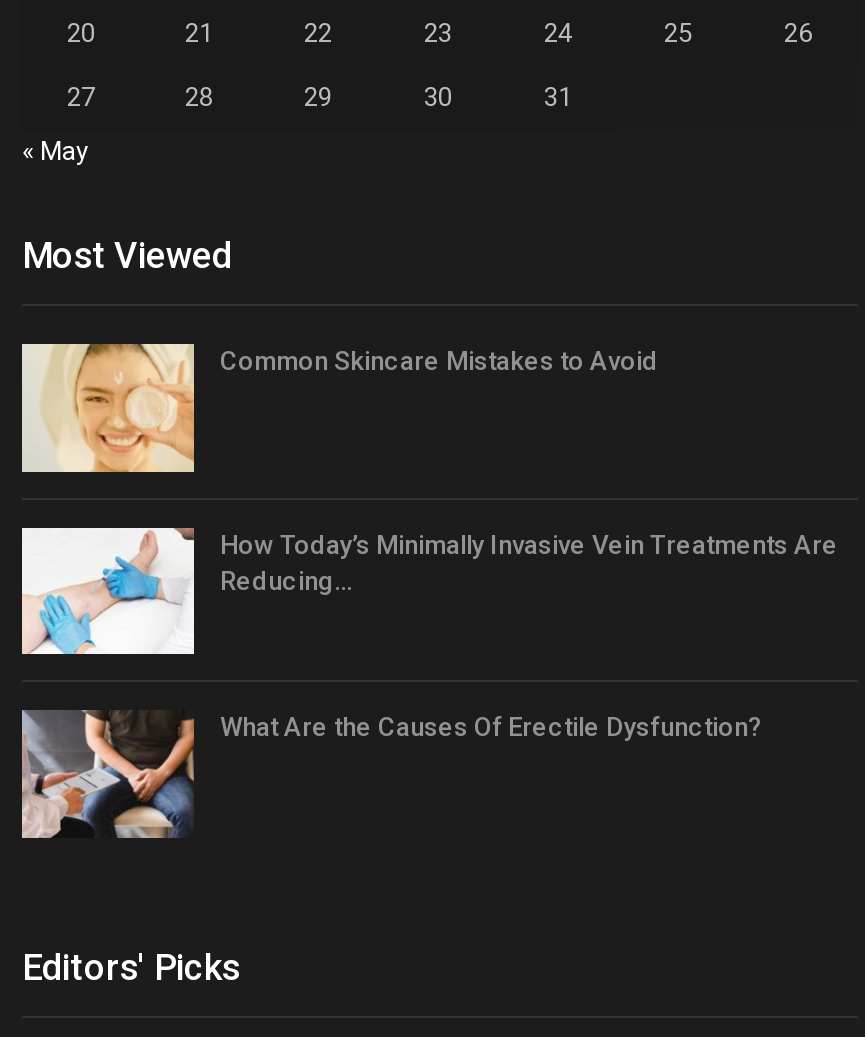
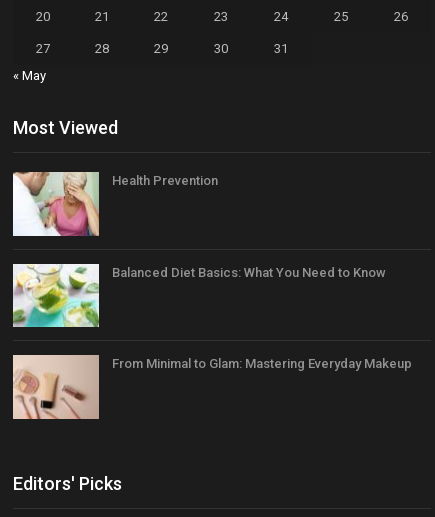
[22,342,658,474] [image] | Common Skincare Mistakes to Avoid -> [13,171,218,237] [image] | Health Prevention
[20,526,838,656] [image] | How Today’s Minimally Invasive Vein Treatments Are | Reducing… -> [12,263,386,328] [image] | Balanced Diet Basics: What You Need to Know
[22,710,760,838] [image] | What Are the Causes Of Erectile Dysfunction? -> [13,354,412,420] [image] | From Minimal to Glam: Mastering Everyday Makeup

